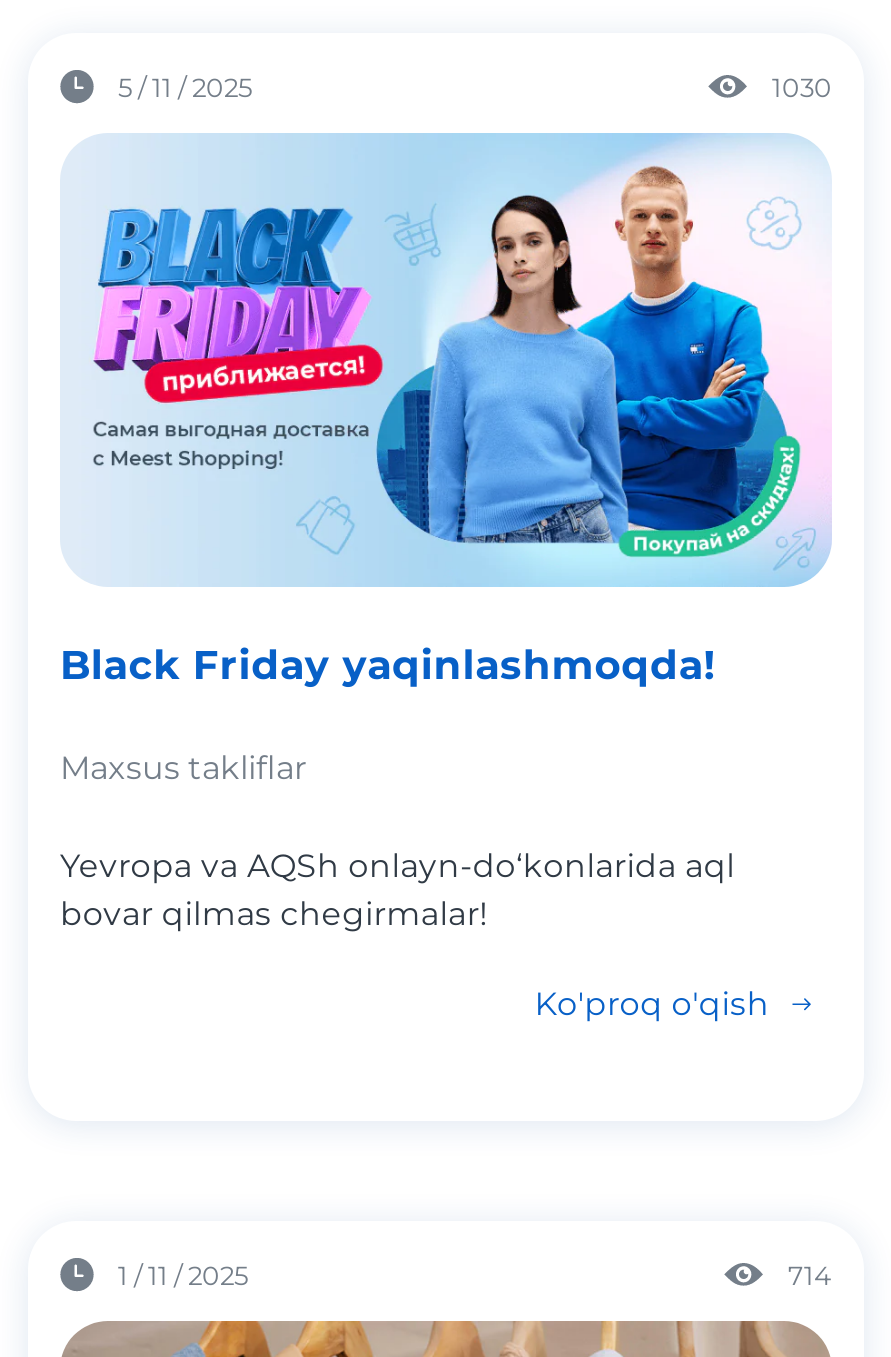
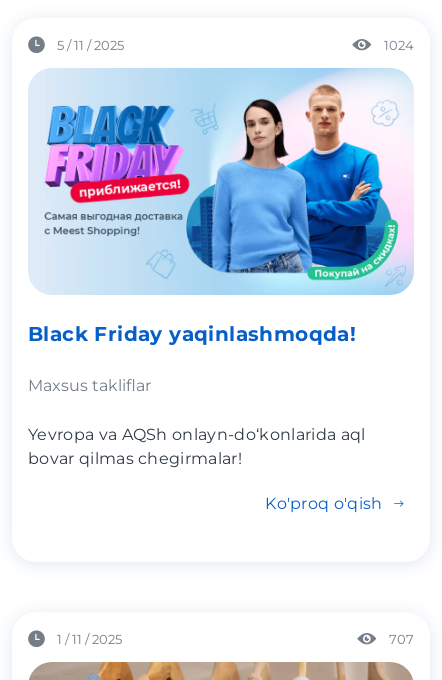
[772,71,832,103] 1030 -> [384,37,414,53] 1024
[788,1260,832,1292] 714 -> [389,631,414,647] 707

